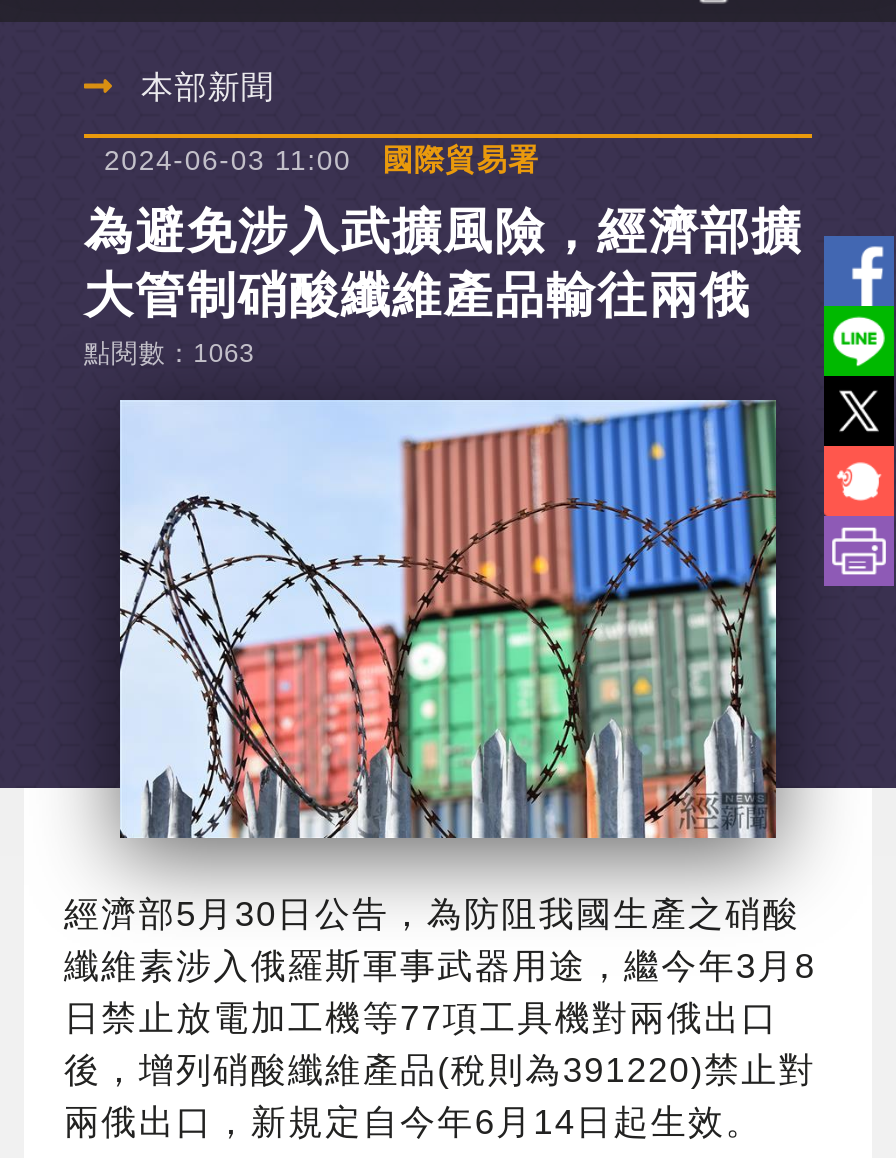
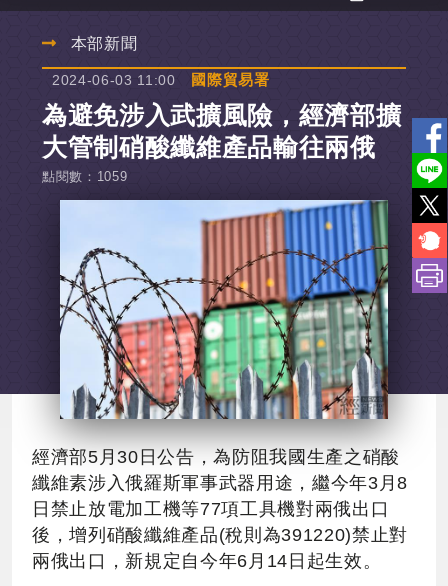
[84,338,255,368] 點閱數：1063 -> [42,169,127,184] 點閱數：1059

